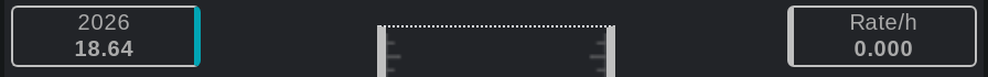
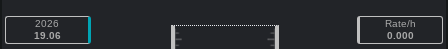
[74,36,134,61] 18.64 -> [34,30,61,41] 19.06

